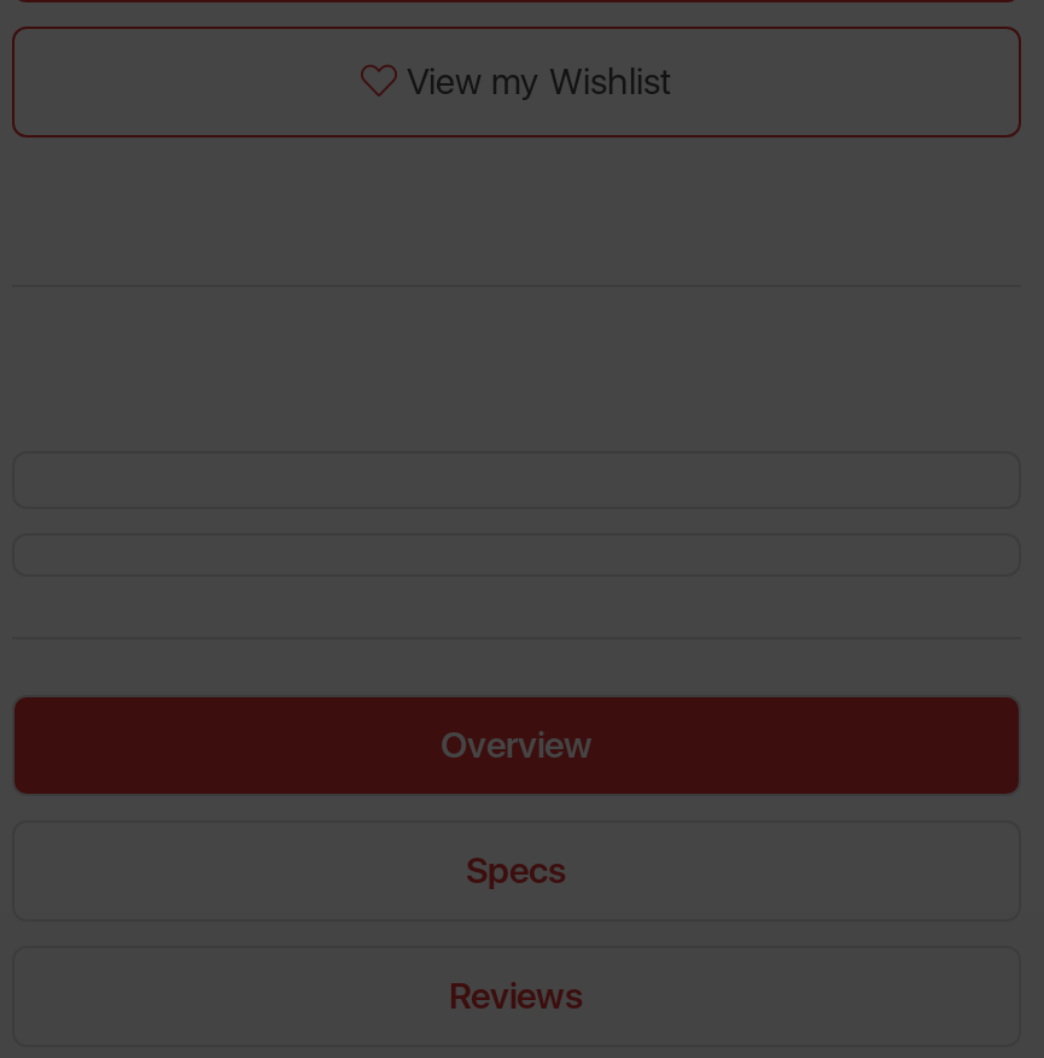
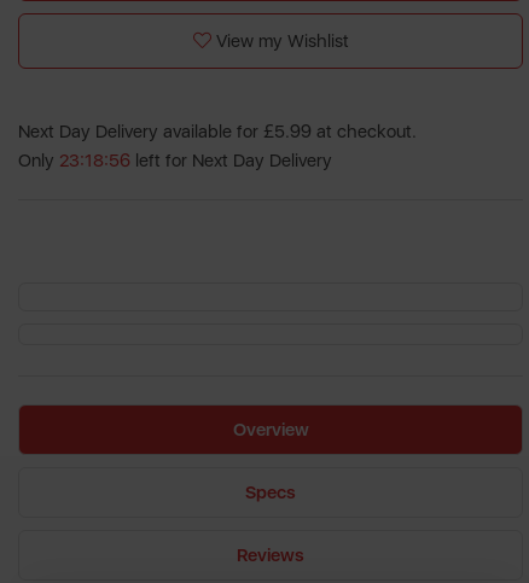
none -> [18,121,417,172] Next Day Delivery available for £5.99 at checkout. | Only 23:18:56 left for Next Day Delivery

